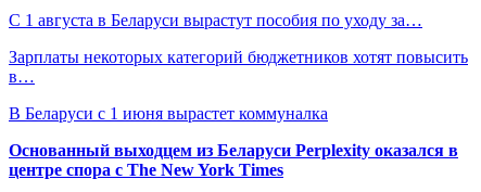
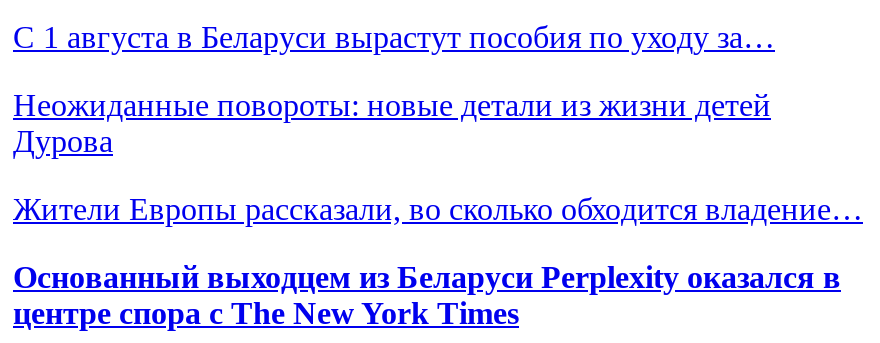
[9,48,468,85] Зарплаты некоторых категорий бюджетников хотят повысить | в… -> [13,88,771,158] Неожиданные повороты: новые детали из жизни детей | Дурова
[9,104,328,122] В Беларуси с 1 июня вырастет коммуналка -> [13,192,863,226] Жители Европы рассказали, во сколько обходится владение…

